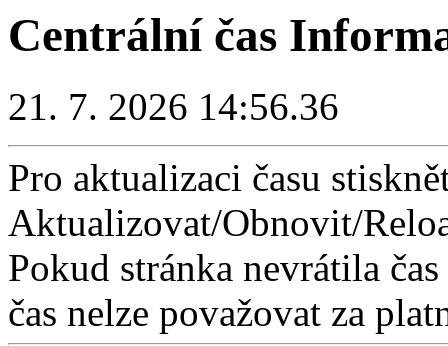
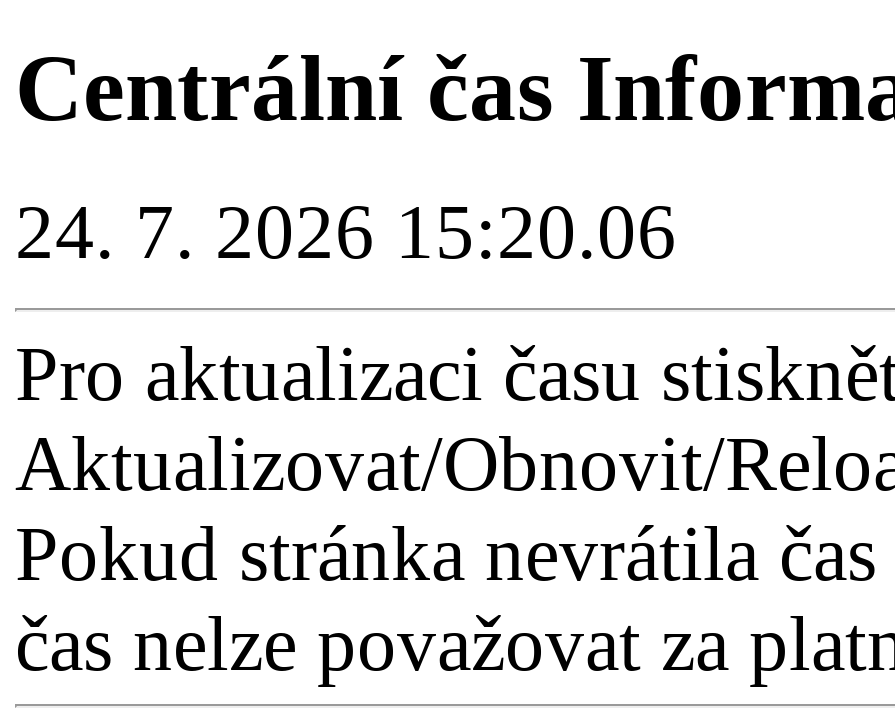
[8,85,339,128] 21. 7. 2026 14:56.36 -> [15,188,677,274] 24. 7. 2026 15:20.06

